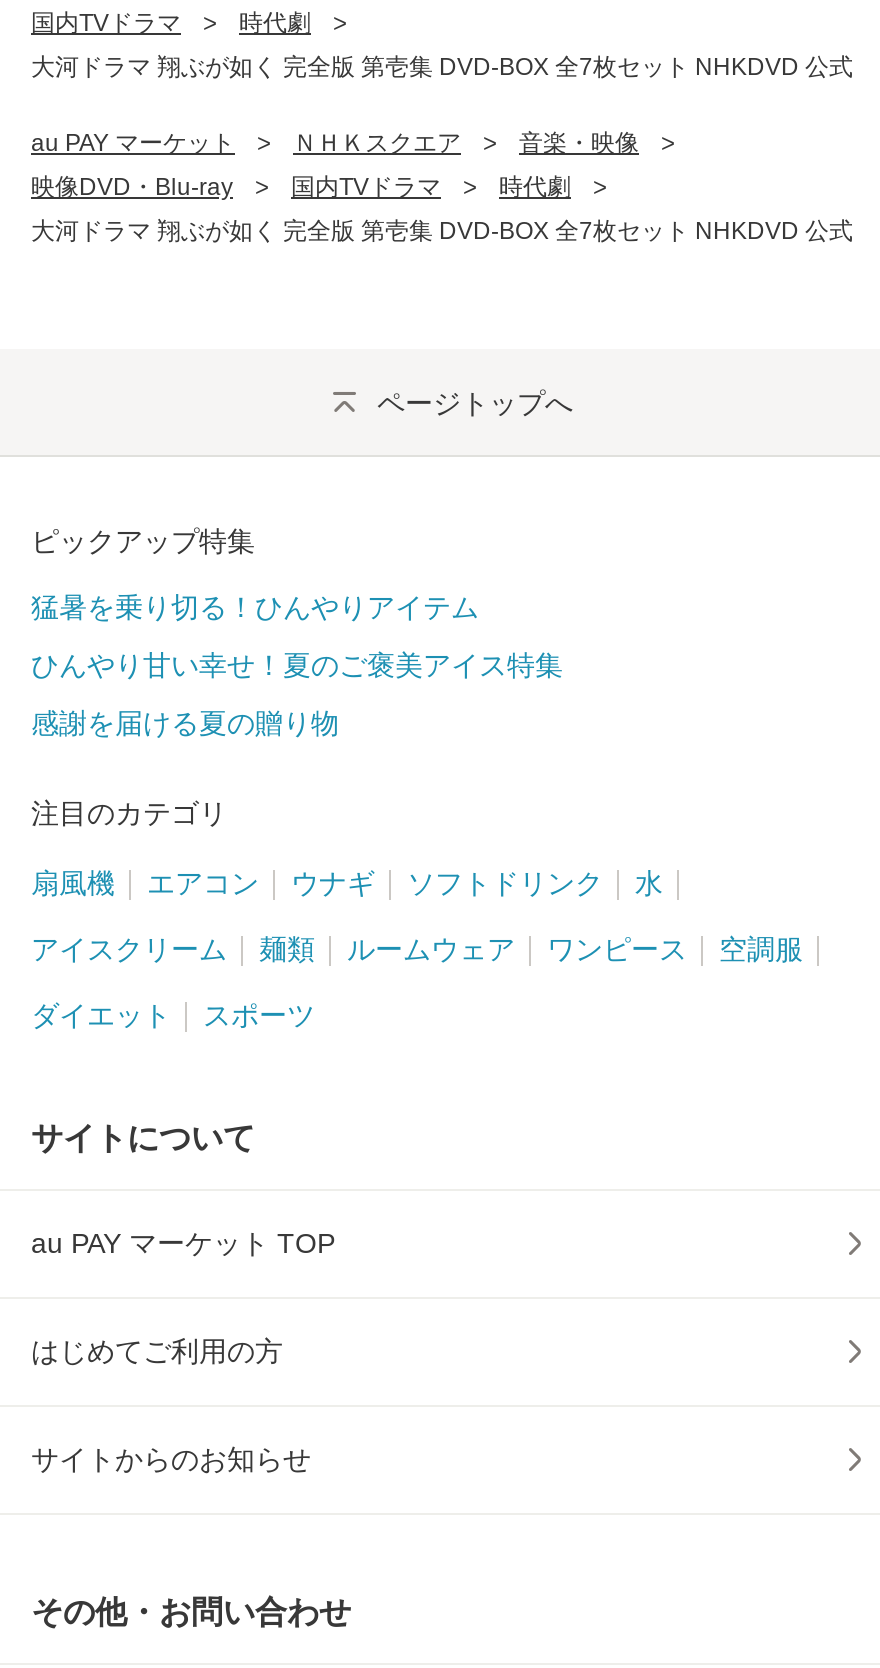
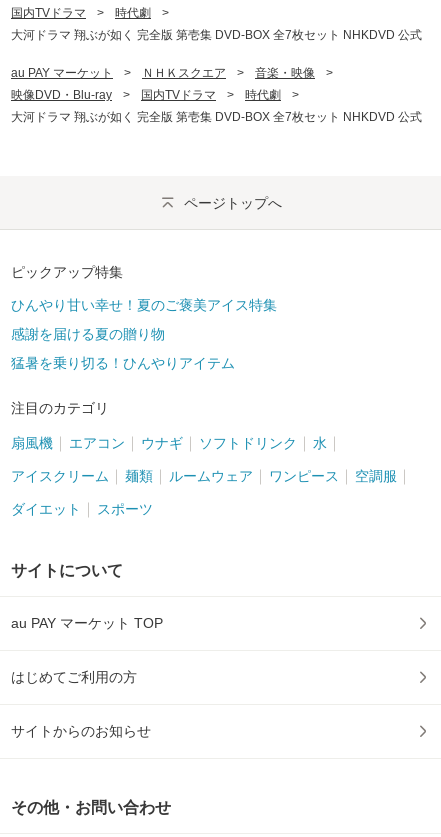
moved [31,591,479,623] -> [11,355,235,371]: 猛暑を乗り切る！ひんやりアイテム
moved [31,649,563,739] -> [11,297,277,342]: ひんやり甘い幸せ！夏のご褒美アイス特集 | 感謝を届ける夏の贈り物

